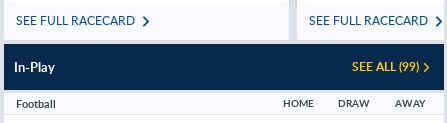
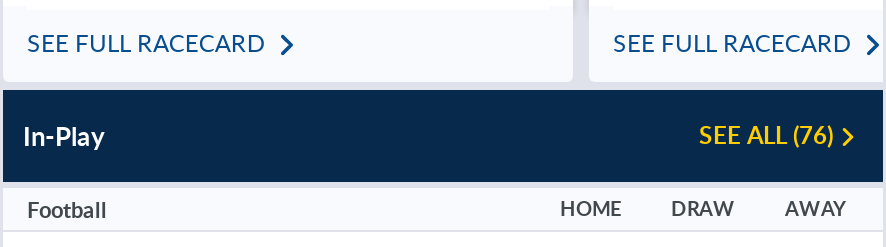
[352,58,419,75] SEE ALL (99) -> [699,118,833,152] SEE ALL (76)

